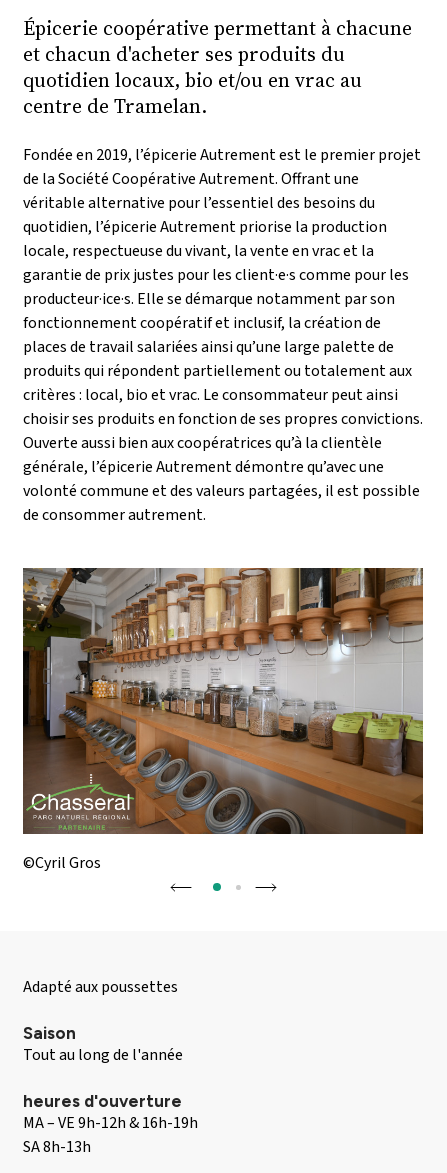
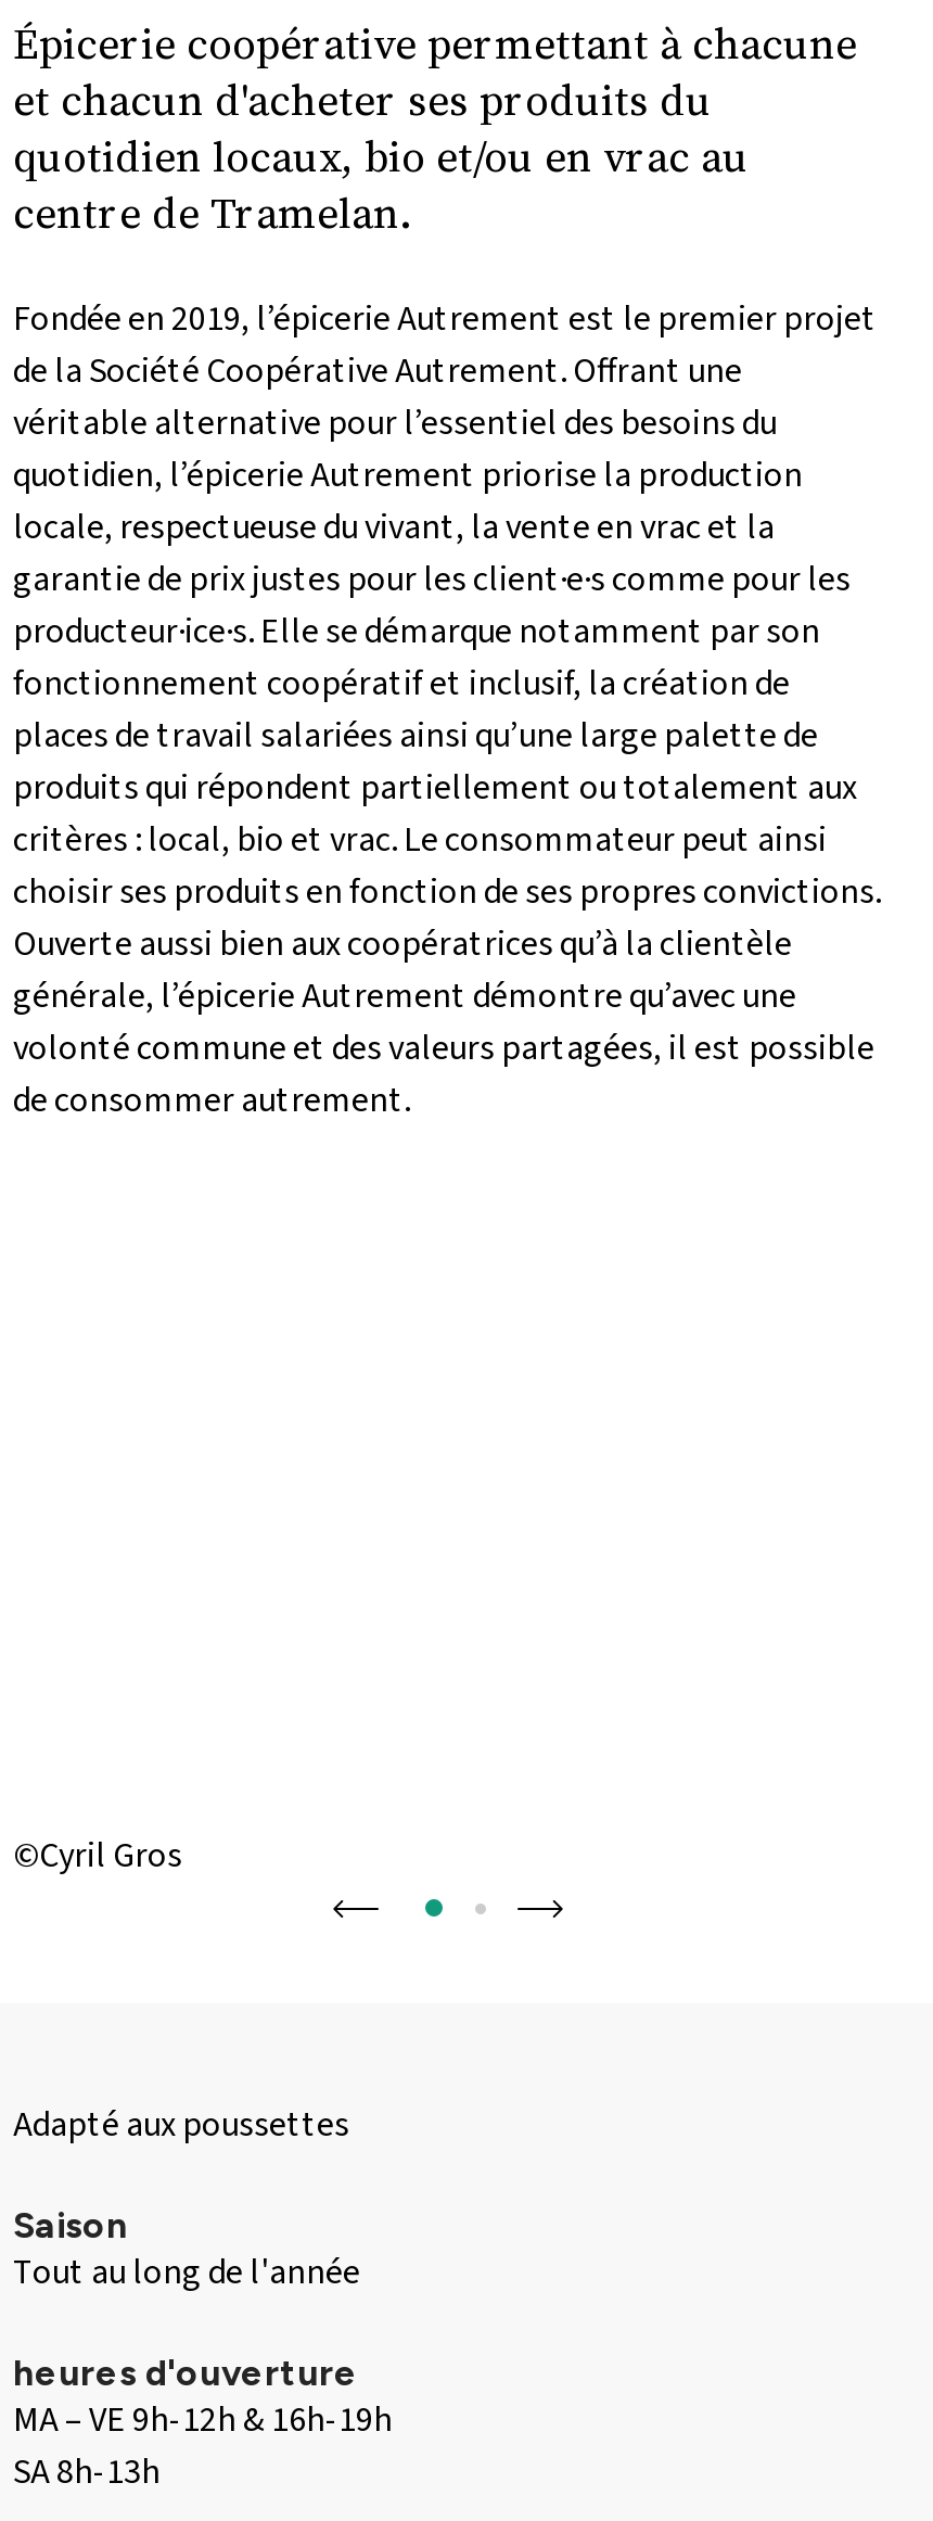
[22,567,424,835] [image] -> none

